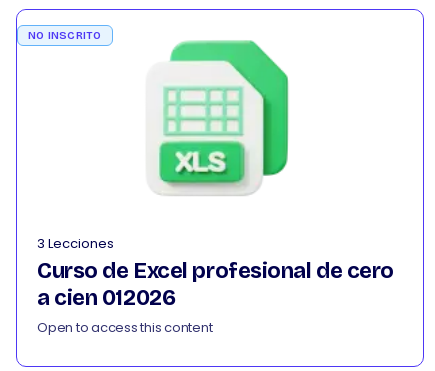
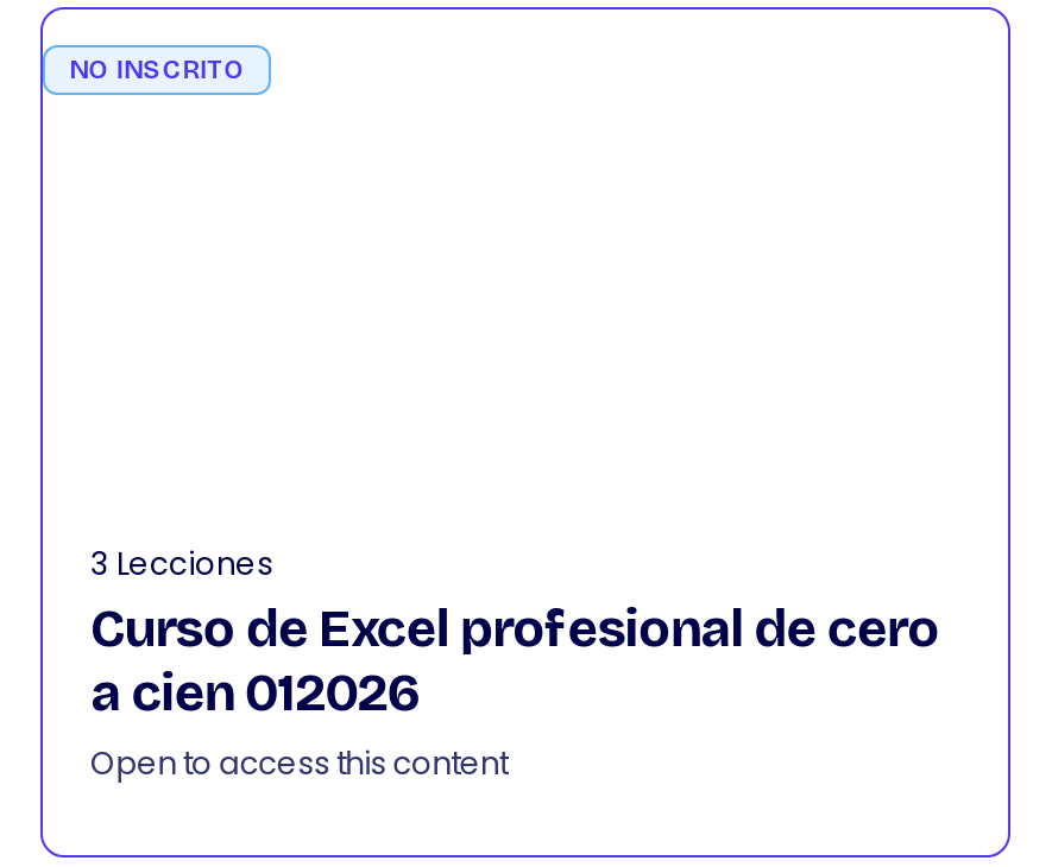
[153,40,289,196] [image] -> none

